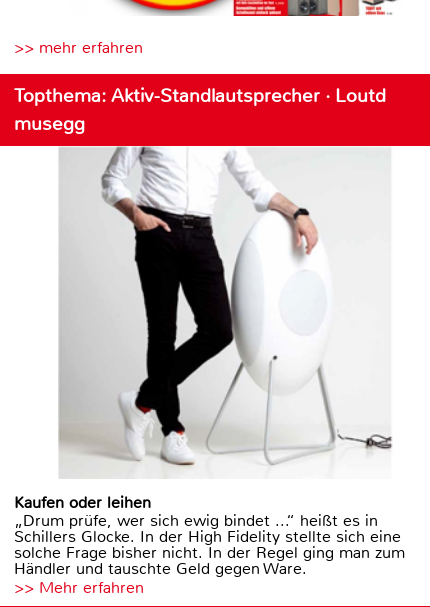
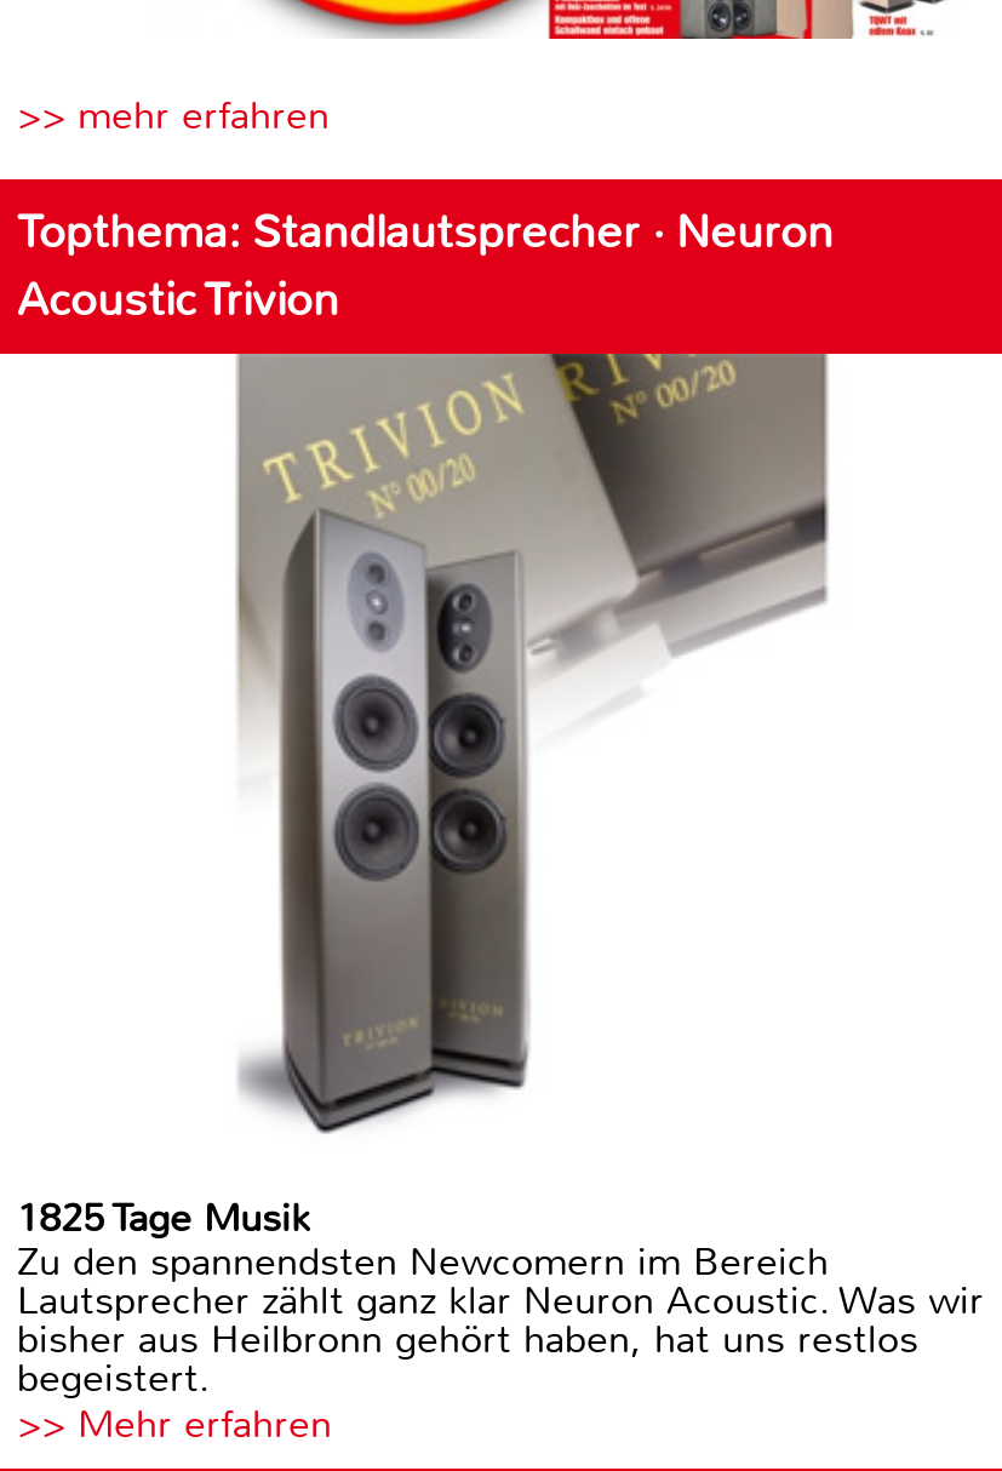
[14,83,386,136] Topthema: Aktiv-Standlautsprecher · Loutd | musegg -> [17,201,834,329] Topthema: Standlautsprecher · Neuron | Acoustic Trivion
[14,145,405,579] [image] | Kaufen oder leihen | „Drum prüfe, wer sich ewig bindet ...“ heißt es in | Schillers Glocke. In der High Fidelity stellte sich eine | solche Frage bisher nicht. In der Regel ging man zum | Händler und tauschte Geld gegen Ware. -> [17,351,984,1402] [image] | 1825 Tage Musik | Zu den spannendsten Newcomern im Bereich | Lautsprecher zählt ganz klar Neuron Acoustic. Was wir | bisher aus Heilbronn gehört haben, hat uns restlos | begeistert.

